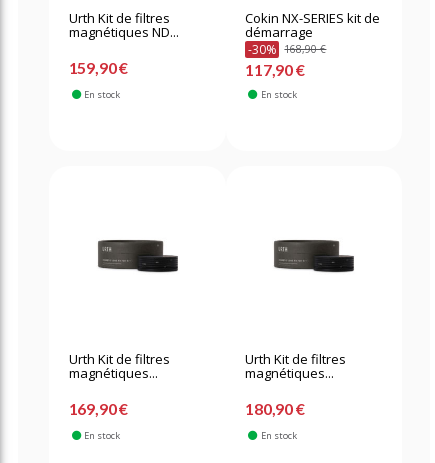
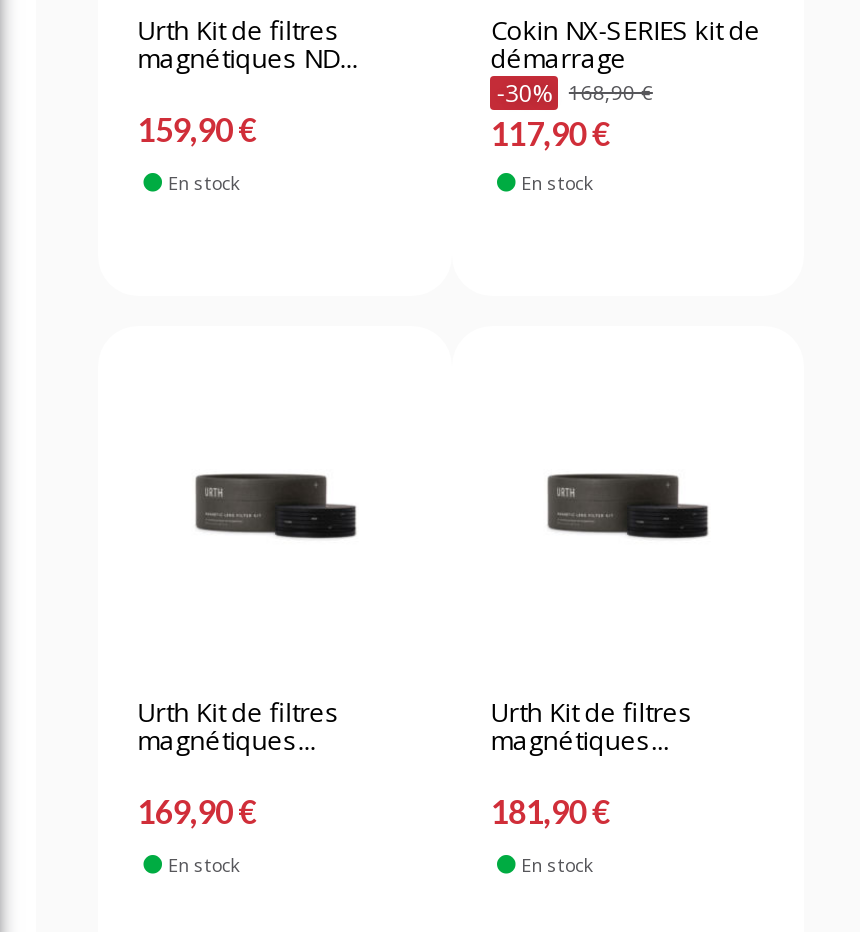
[245,399,304,418] 180,90 € -> [491,791,609,829] 181,90 €

